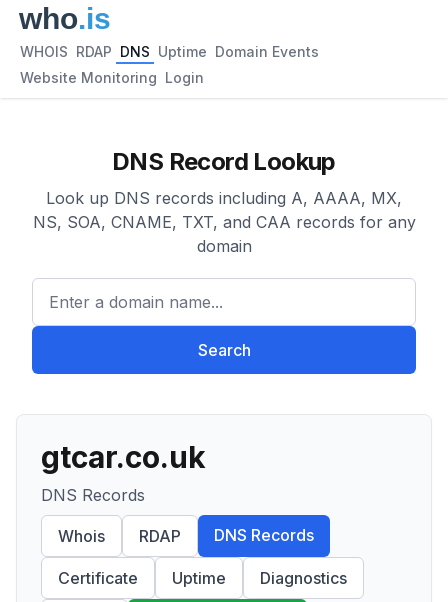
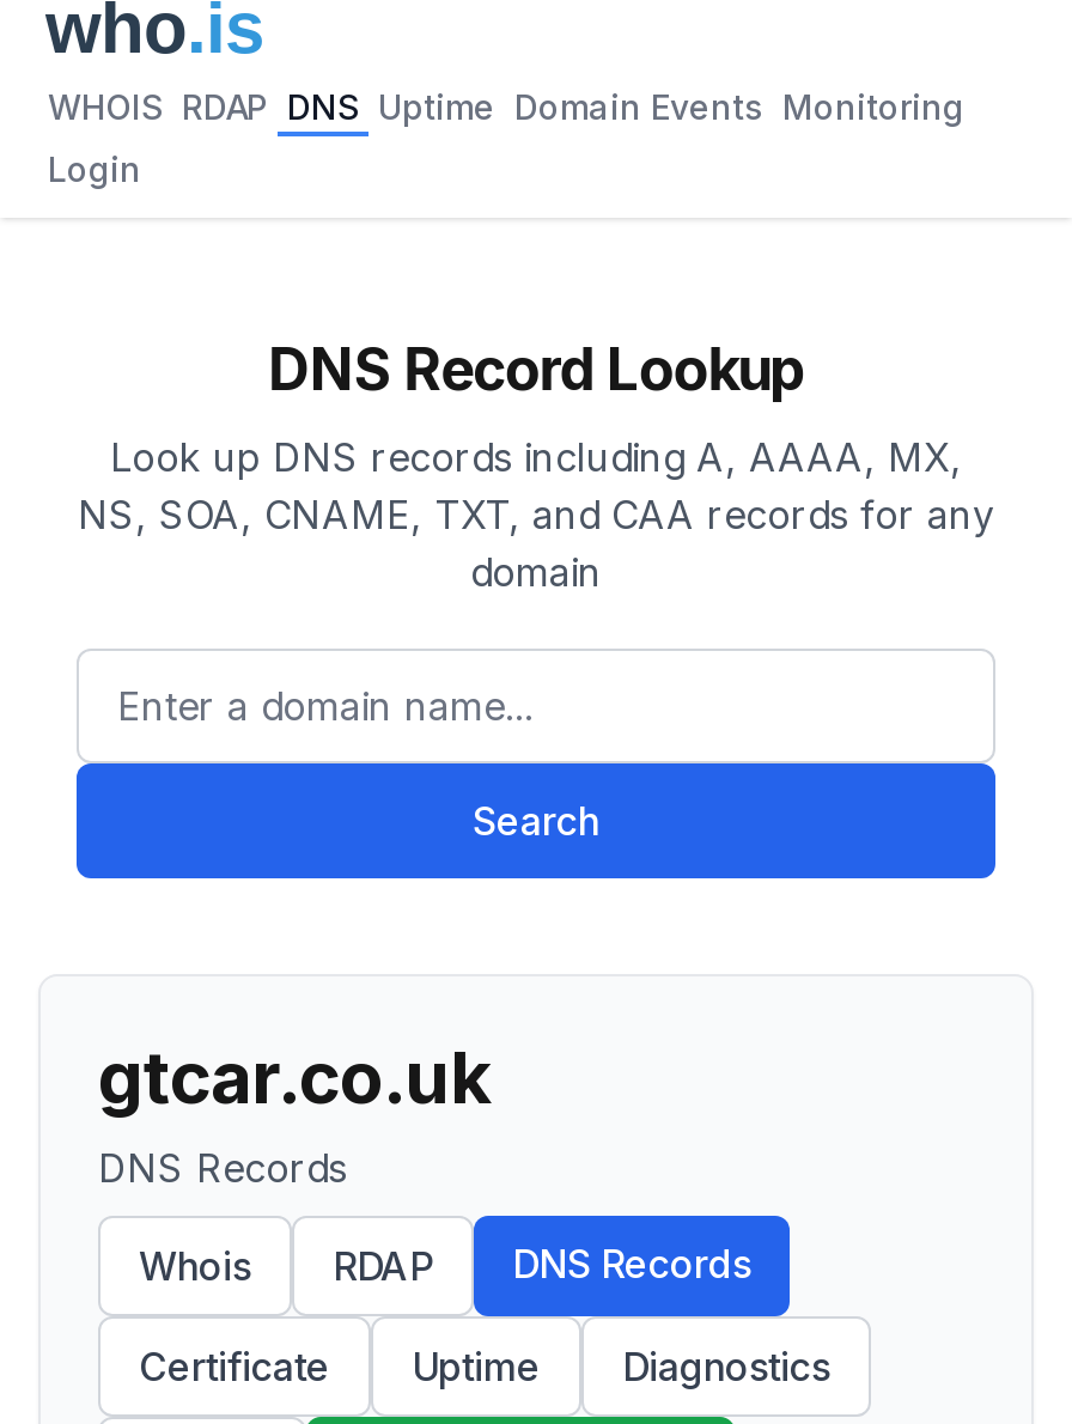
[20,43,319,60] WHOIS RDAP DNS Uptime Domain Events -> [48,86,964,127] WHOIS RDAP DNS Uptime Domain Events Monitoring
[20,69,204,86] Website Monitoring Login -> [48,148,141,189] Login

